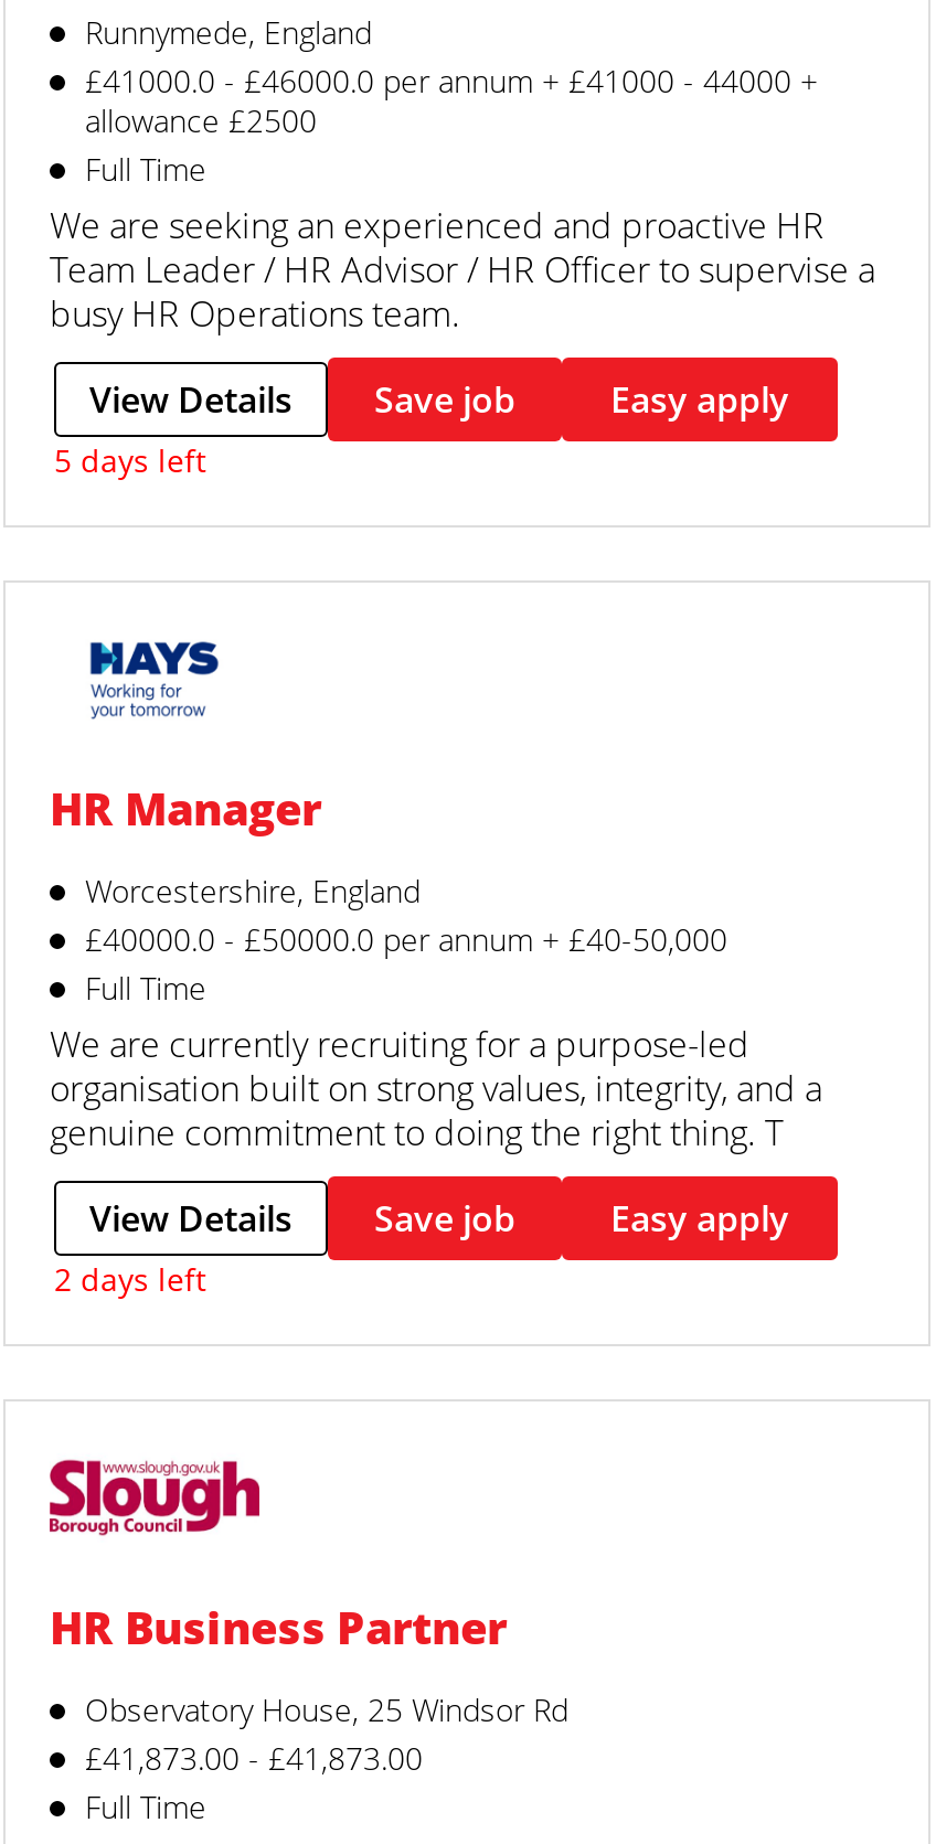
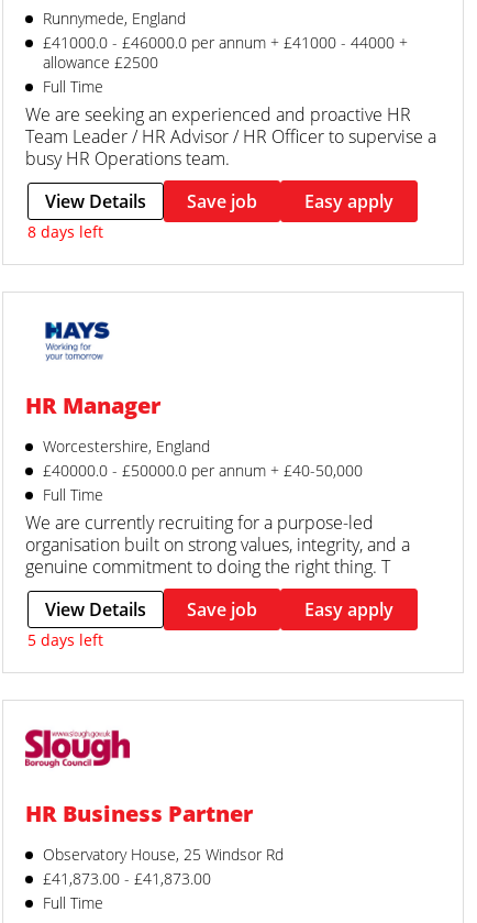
[54,439,206,481] 5 days left -> [27,221,103,242] 8 days left
[54,1258,206,1300] 2 days left -> [27,629,103,650] 5 days left

